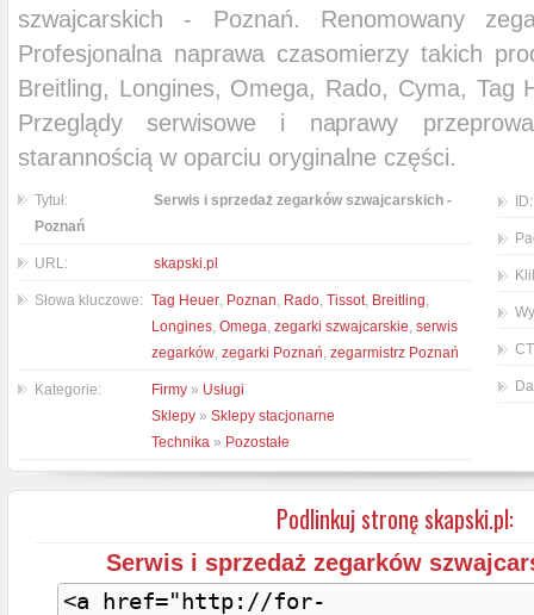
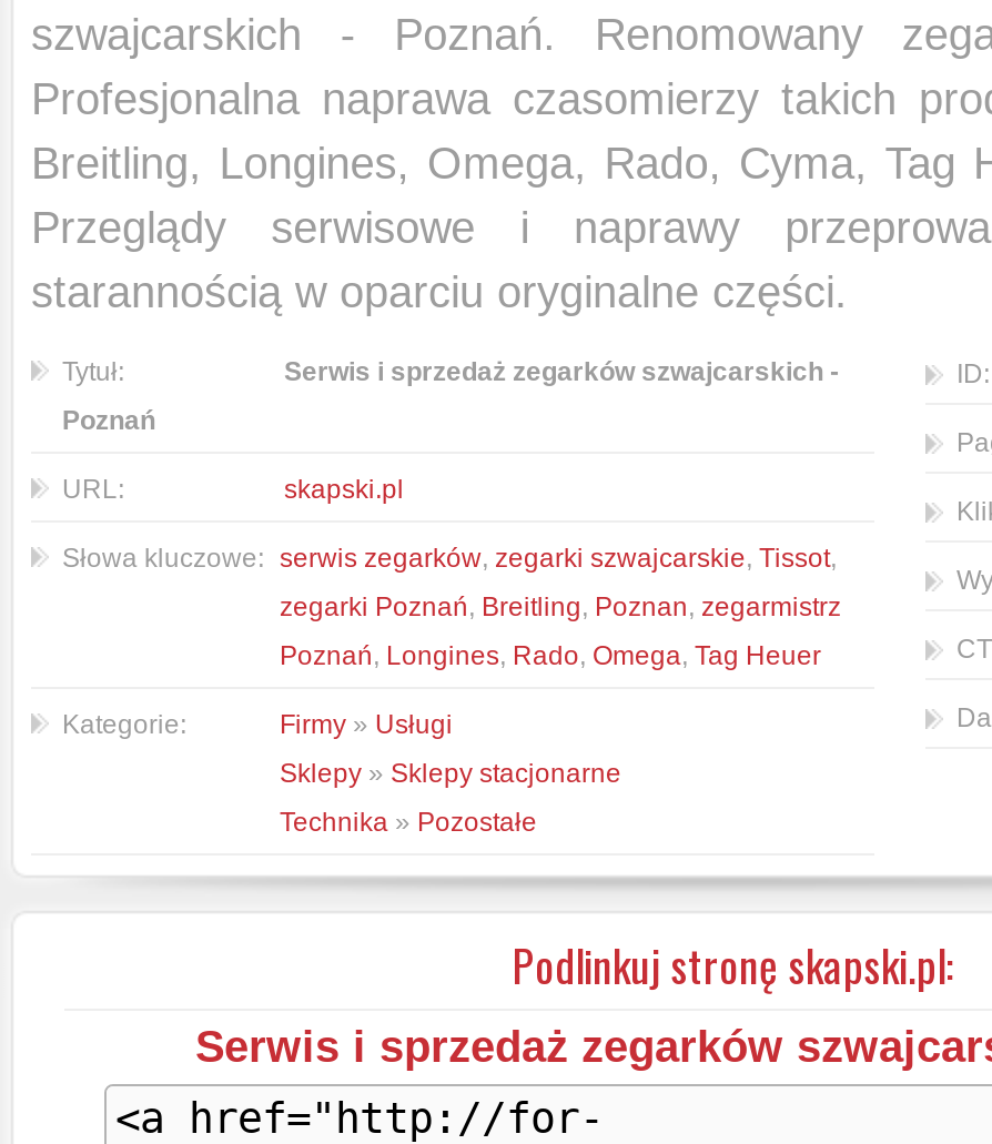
[35,292,429,309] Słowa kluczowe: Tag Heuer, Poznan, Rado, Tissot, Breitling, -> [62,543,837,574] Słowa kluczowe: serwis zegarków, zegarki szwajcarskie, Tissot,
[151,318,458,335] Longines, Omega, zegarki szwajcarskie, serwis -> [280,591,841,622] zegarki Poznań, Breitling, Poznan, zegarmistrz
[151,344,459,361] zegarków, zegarki Poznań, zegarmistrz Poznań -> [280,640,821,671] Poznań, Longines, Rado, Omega, Tag Heuer

